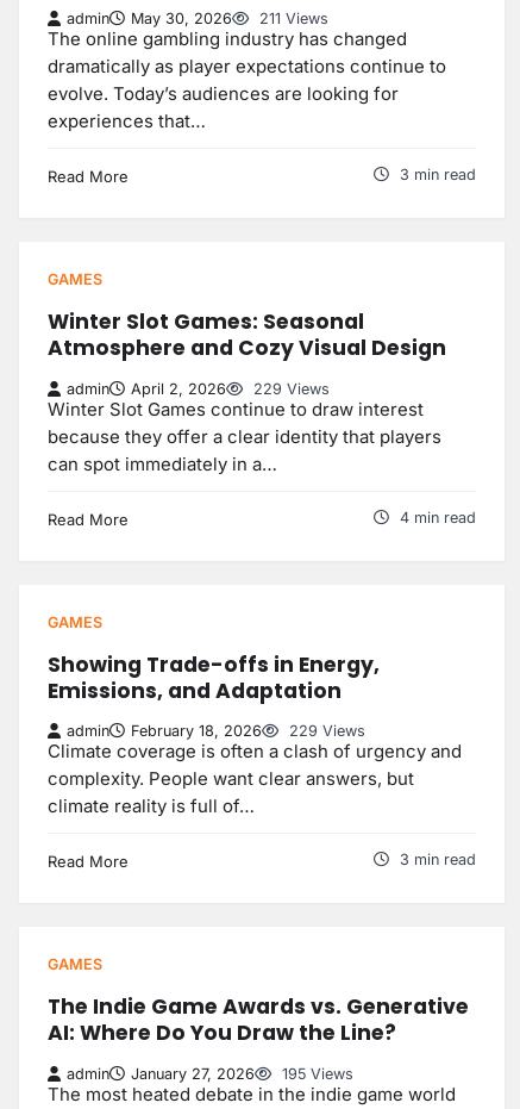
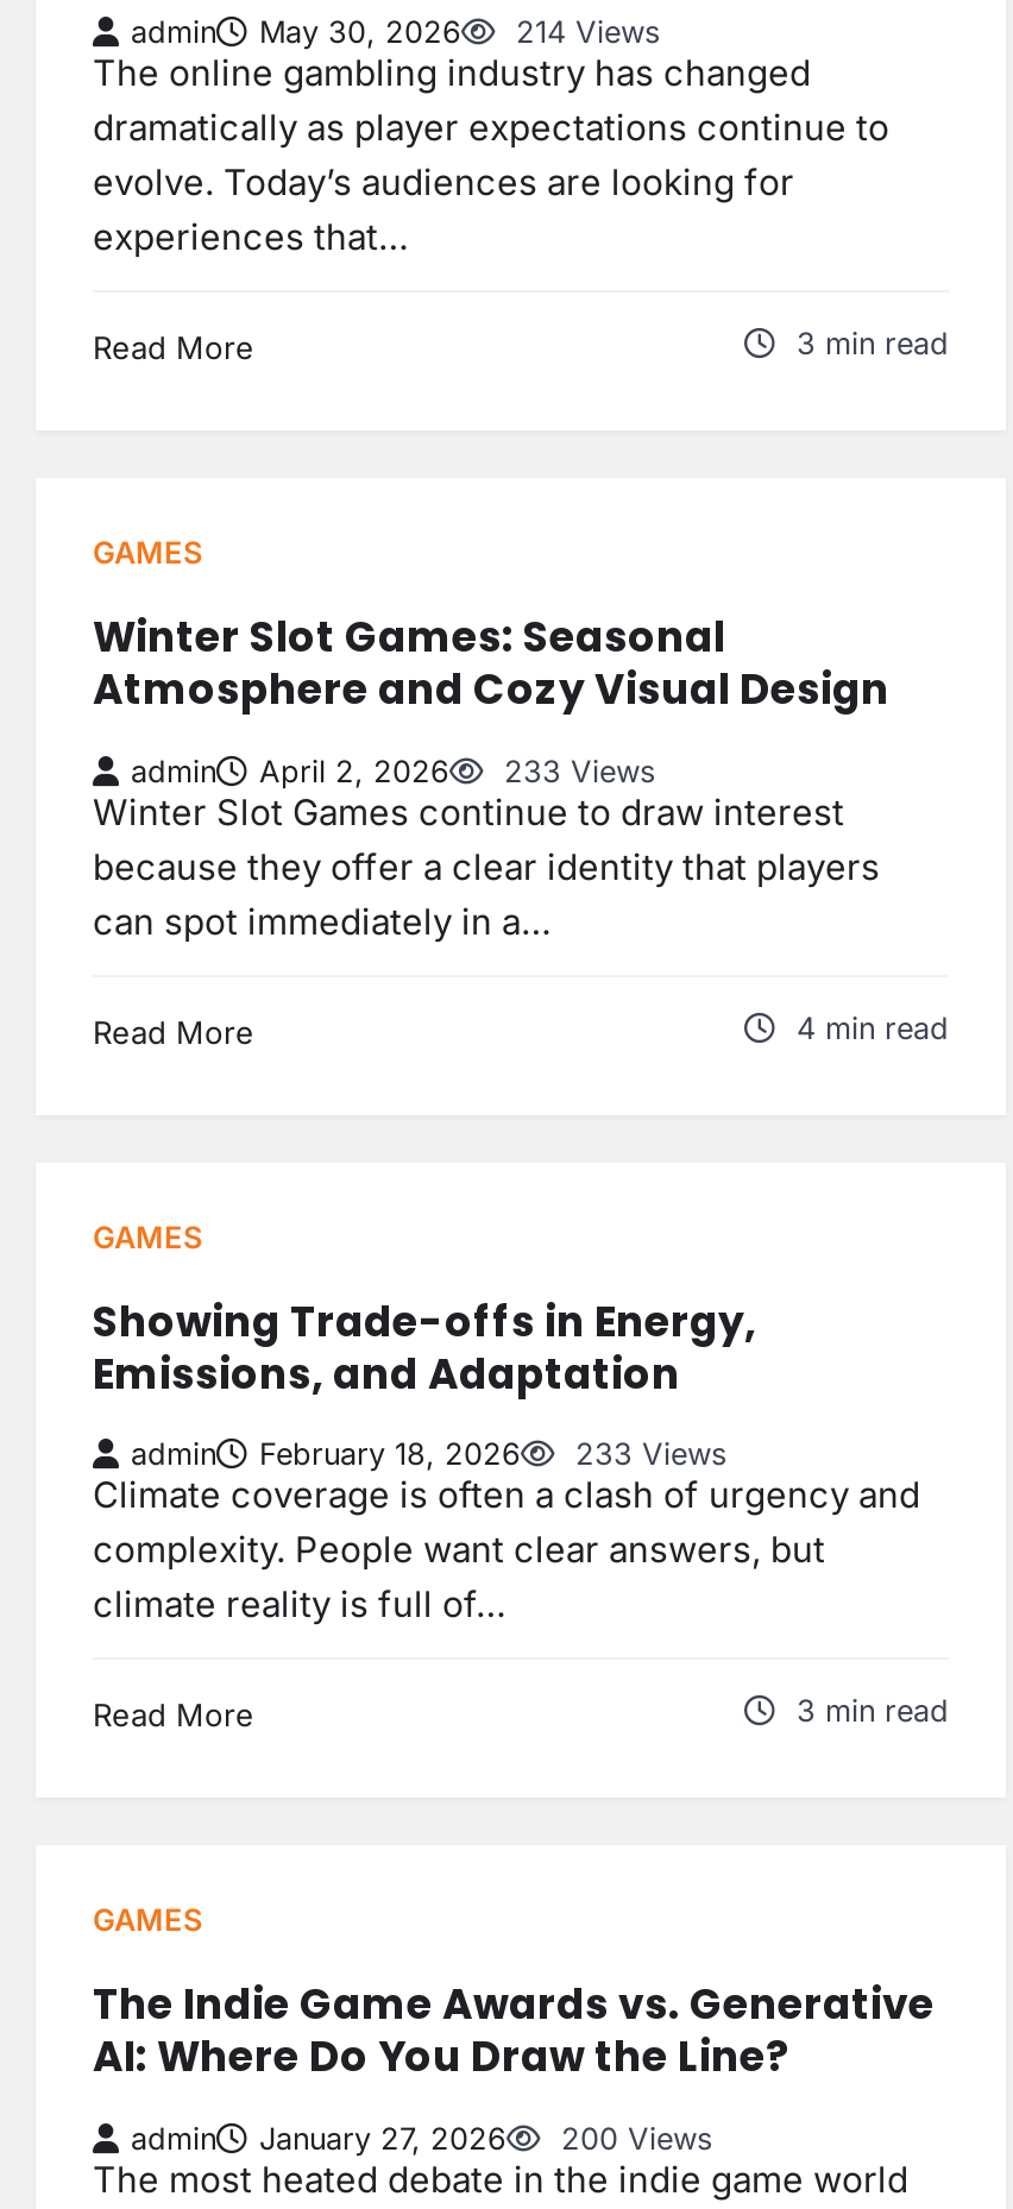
[67,9,328,27] admin May 30, 2026 211 Views -> [131,14,661,50] admin May 30, 2026 214 Views
[67,379,330,397] admin April 2, 2026 229 Views -> [131,753,656,788] admin April 2, 2026 233 Views
[67,722,365,740] admin February 18, 2026 229 Views -> [131,1436,728,1472] admin February 18, 2026 233 Views
[67,1065,353,1083] admin January 27, 2026 195 Views -> [131,2121,713,2156] admin January 27, 2026 200 Views

